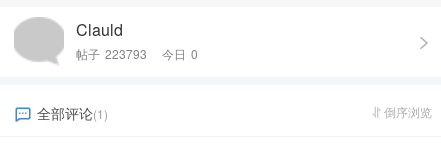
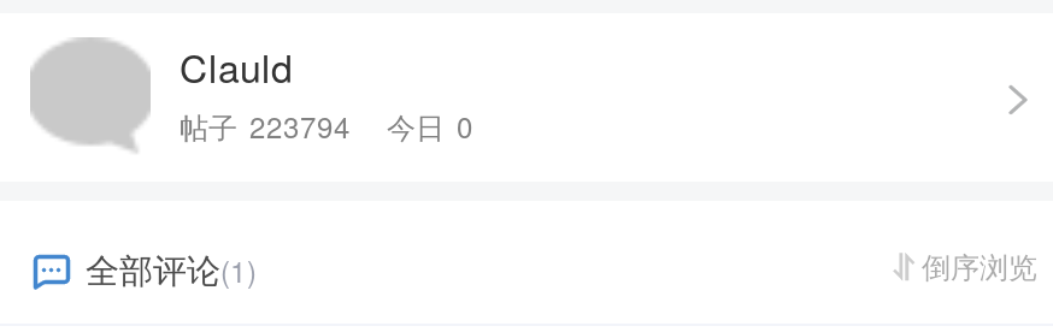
[76,45,198,62] 帖子 223793 今日 0 -> [180,104,473,145] 帖子 223794 今日 0

